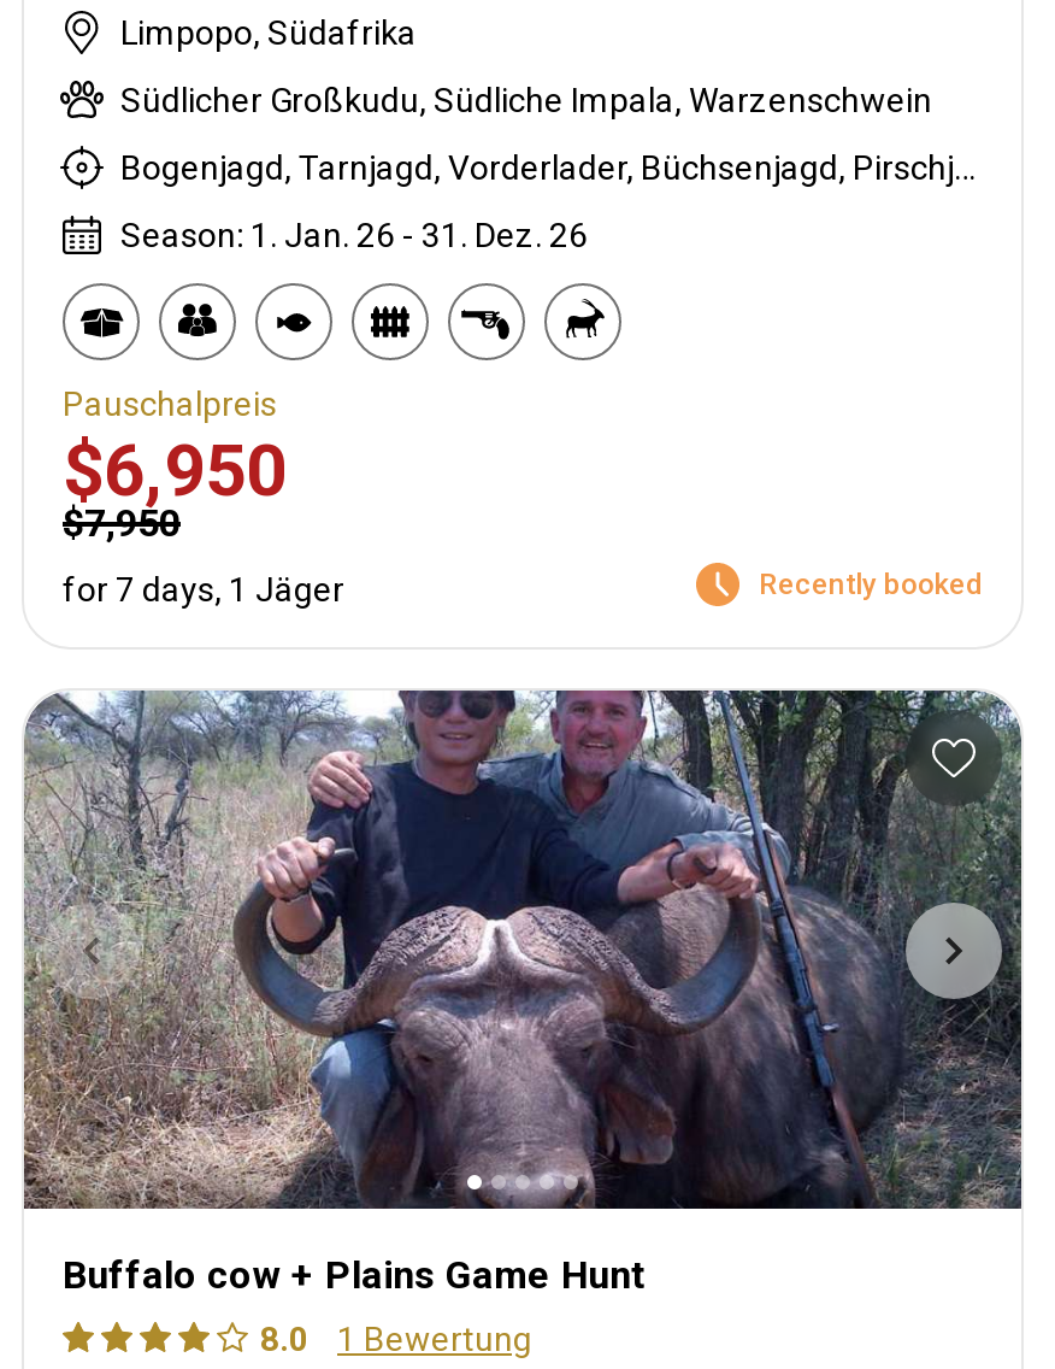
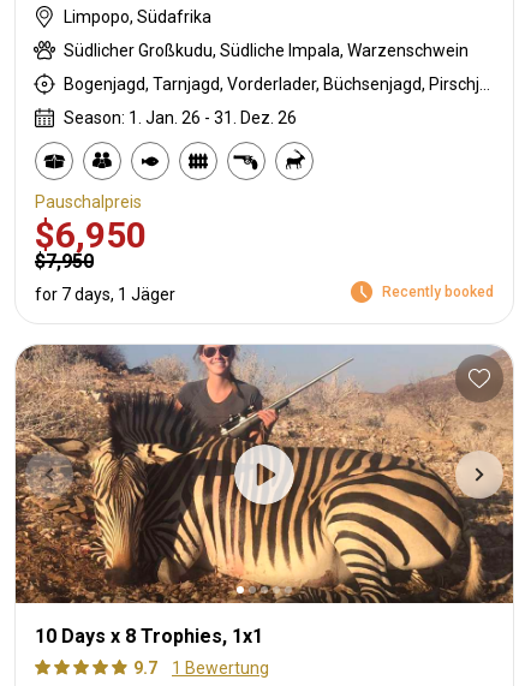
[22,688,1024,1299] [image] | Buffalo cow + Plains Game Hunt -> [16,344,514,648] [image] | 10 Days x 8 Trophies, 1x1
[260,1320,532,1359] 8.0 1 Bewertung -> [133,659,269,678] 9.7 1 Bewertung

